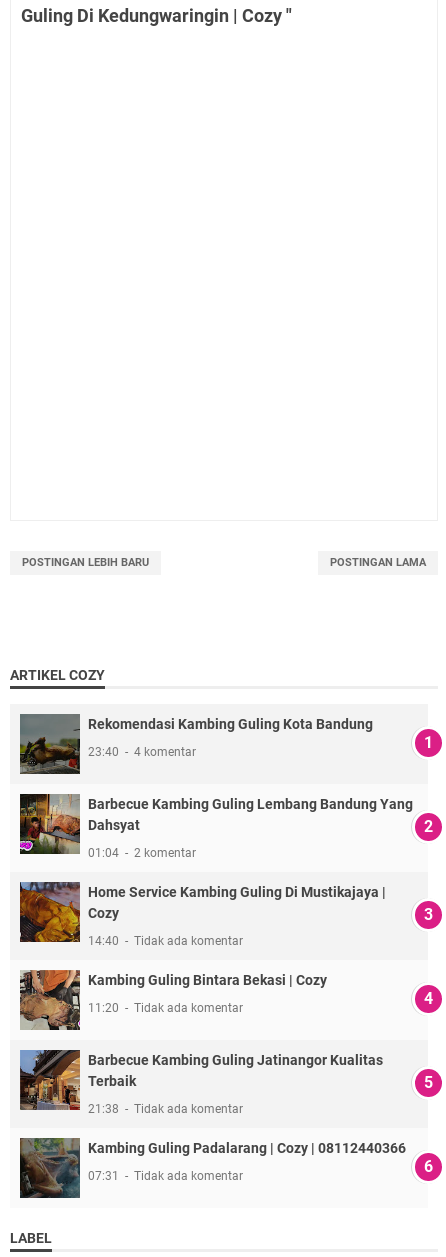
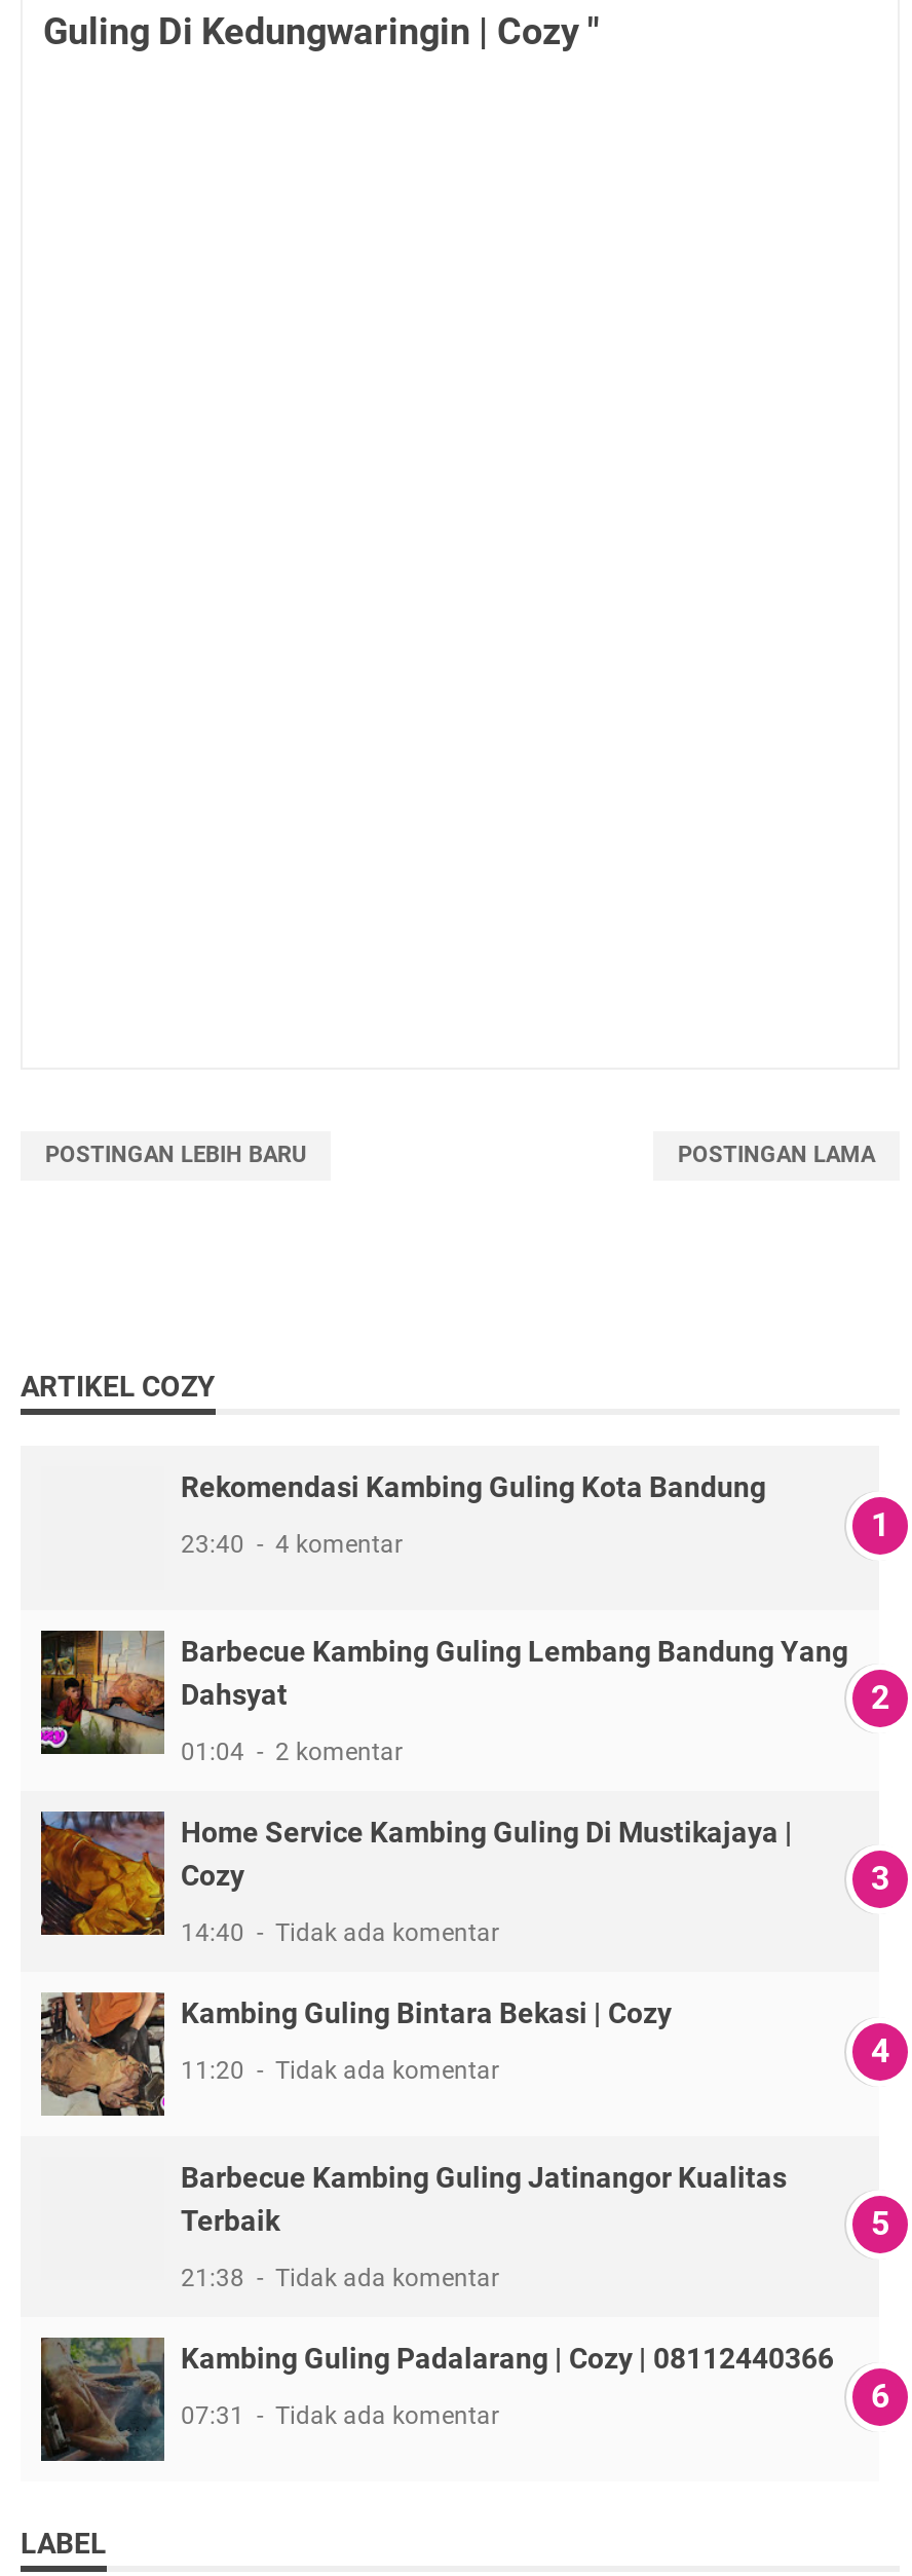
[19,713,81,775] [image] -> none
[19,1049,81,1111] [image] -> none

